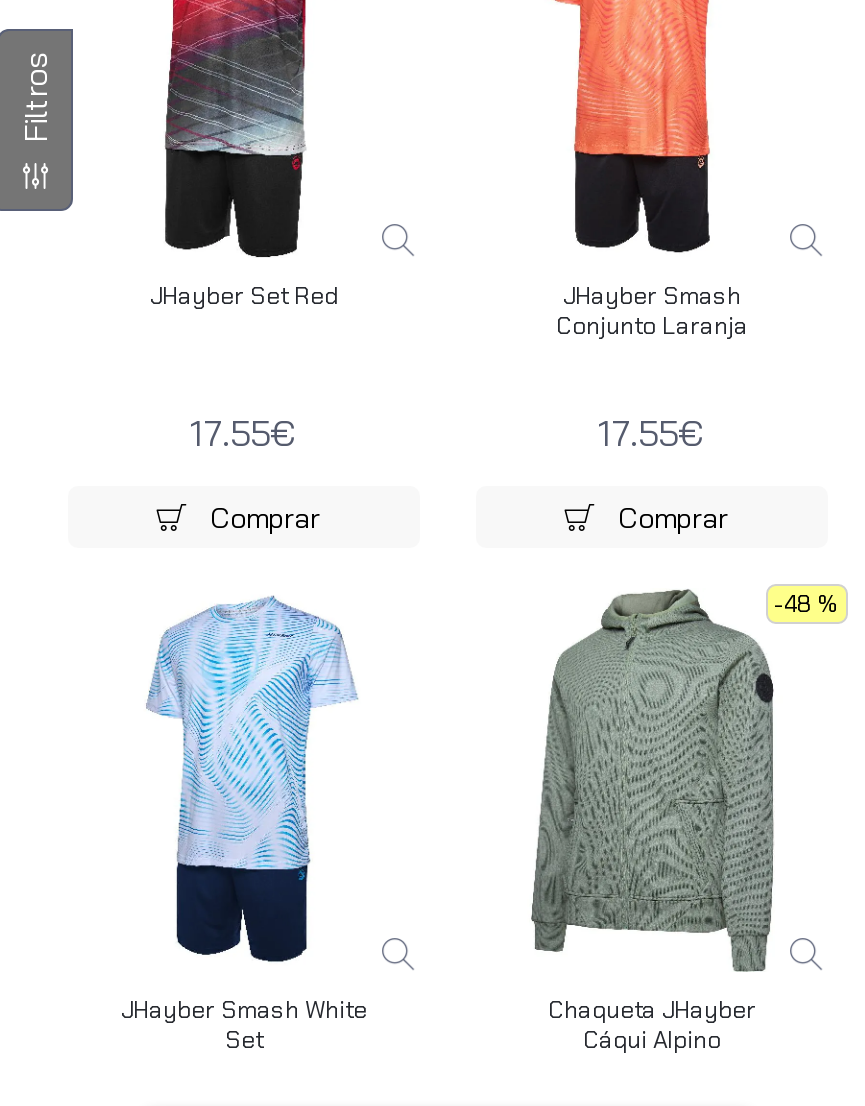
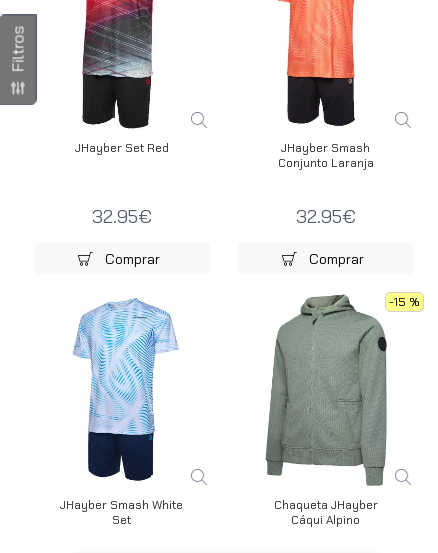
[190,411,298,457] 17.55€ -> [92,205,152,228] 32.95€
[598,411,706,457] 17.55€ -> [296,205,356,228] 32.95€
[774,589,840,621] -48 % -> [389,294,420,310] -15 %

